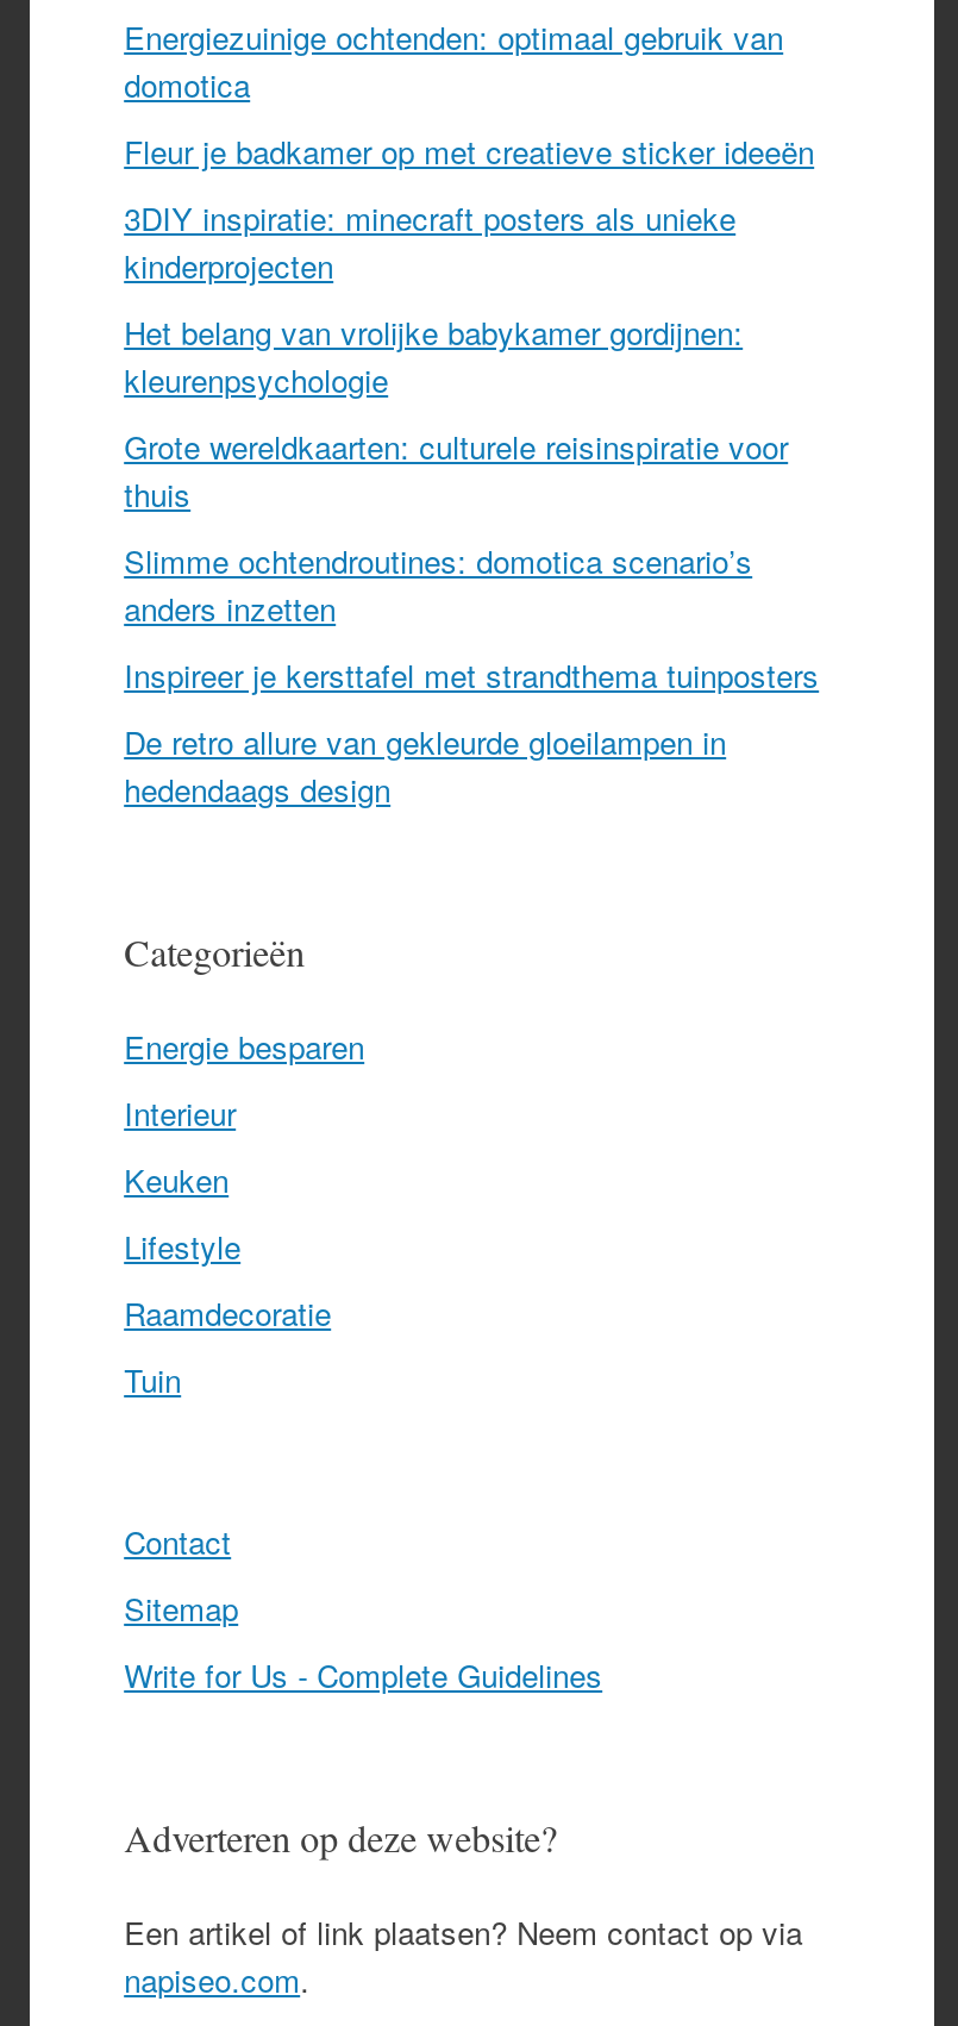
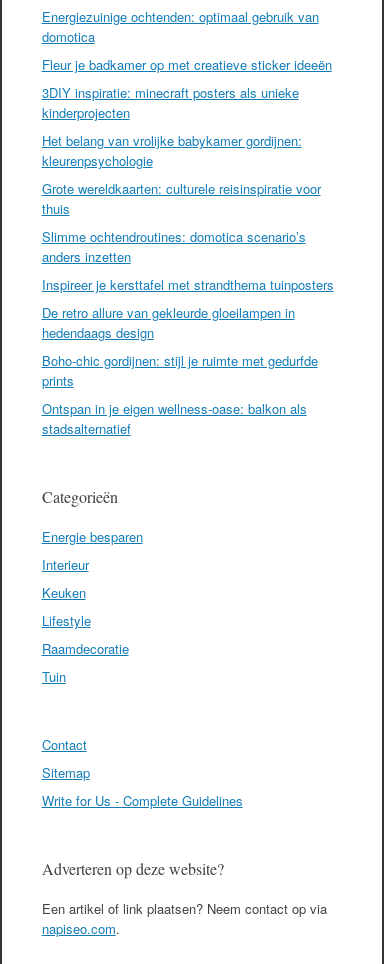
none -> [42,350,318,437] Boho-chic gordijnen: stijl je ruimte met gedurfde | prints | Ontspan in je eigen wellness-oase: balkon als | stadsalternatief

